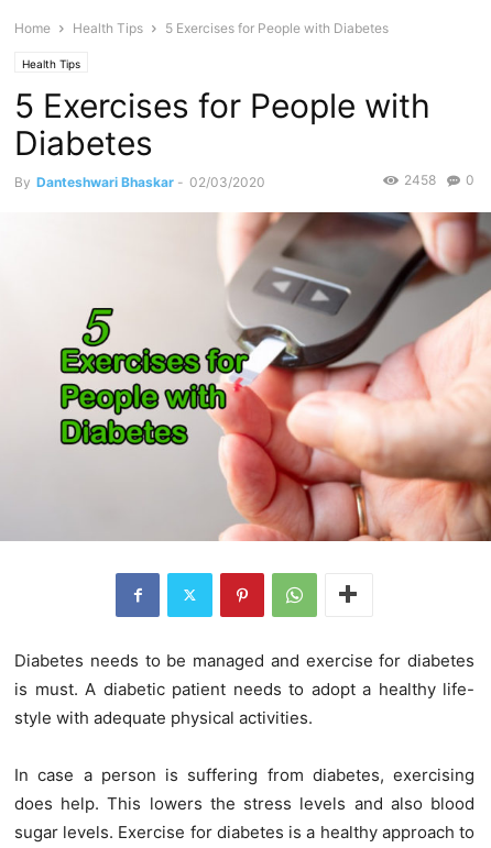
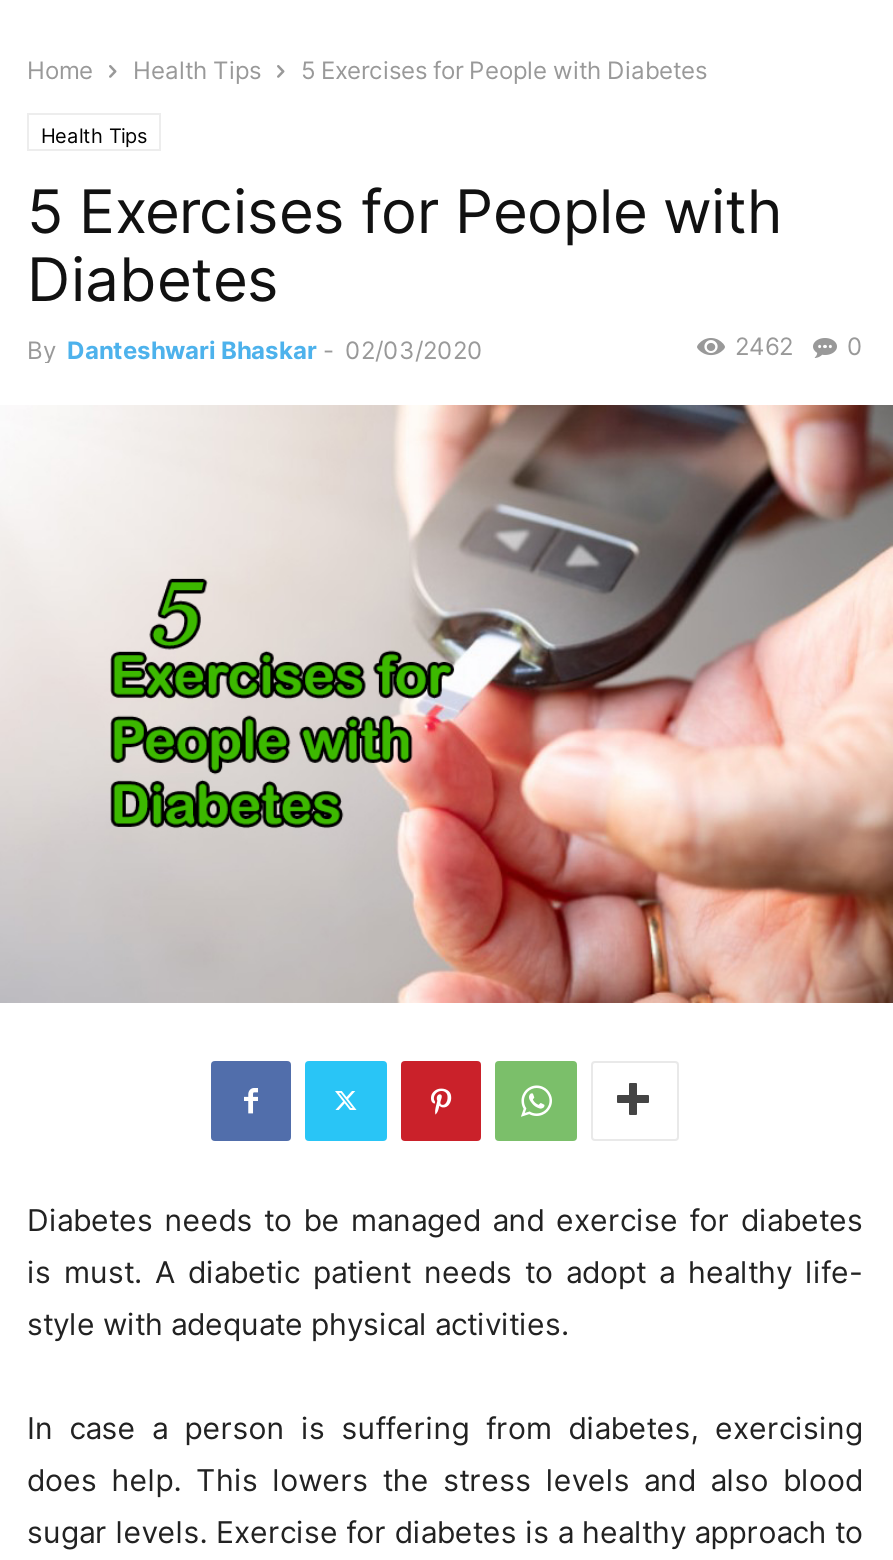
[404,172,474,188] 2458 0 -> [735,331,863,361] 2462 0

